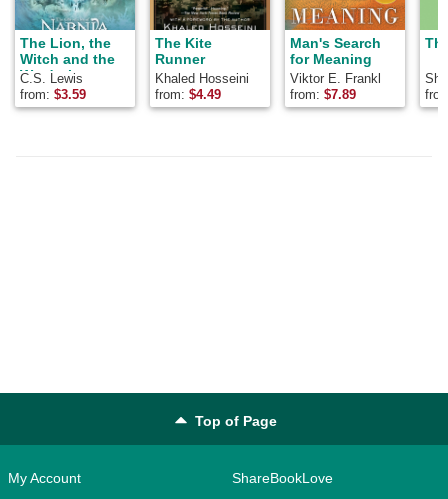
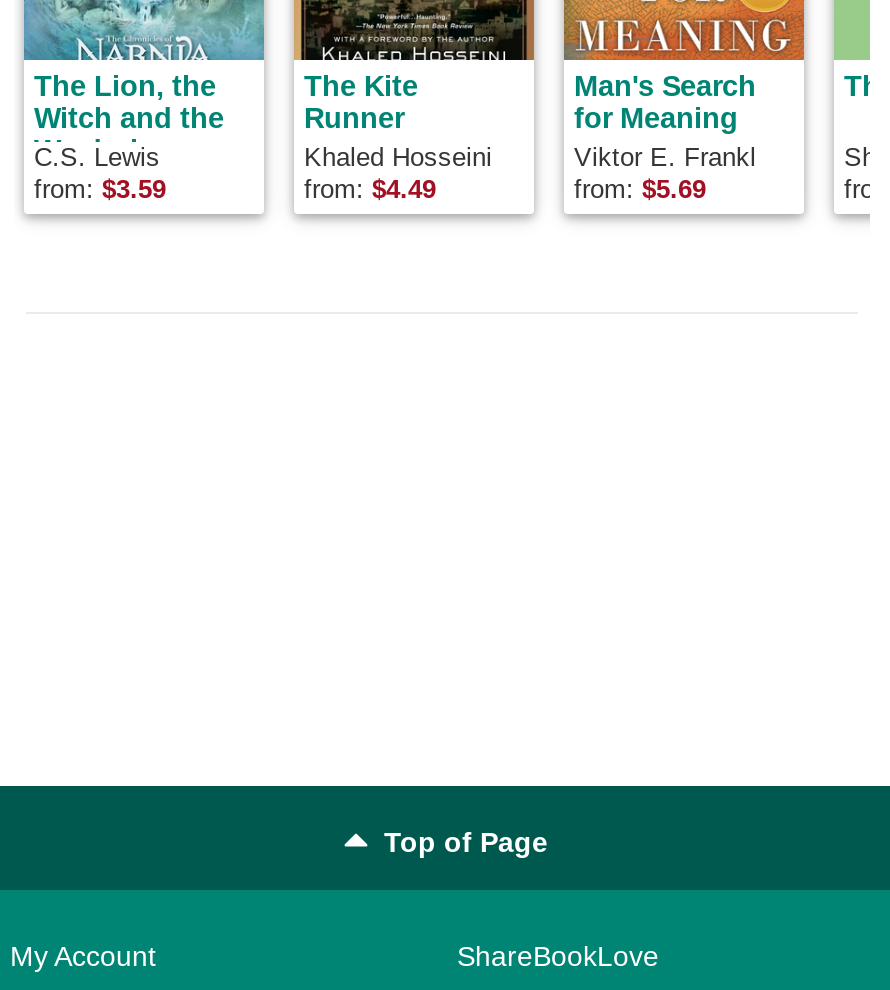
[290,87,356,102] from: $7.89 -> [574,174,706,204] from: $5.69

